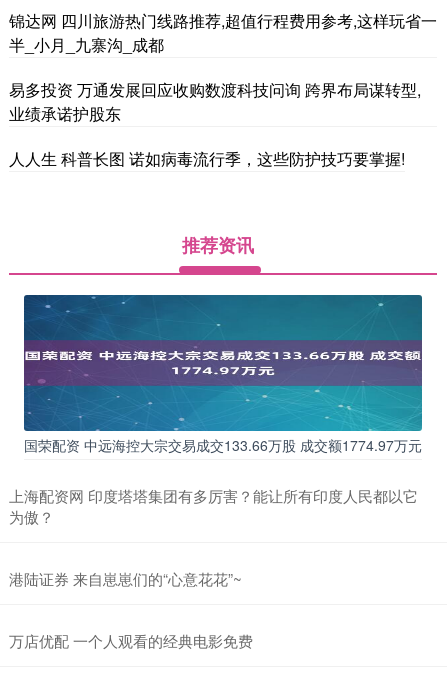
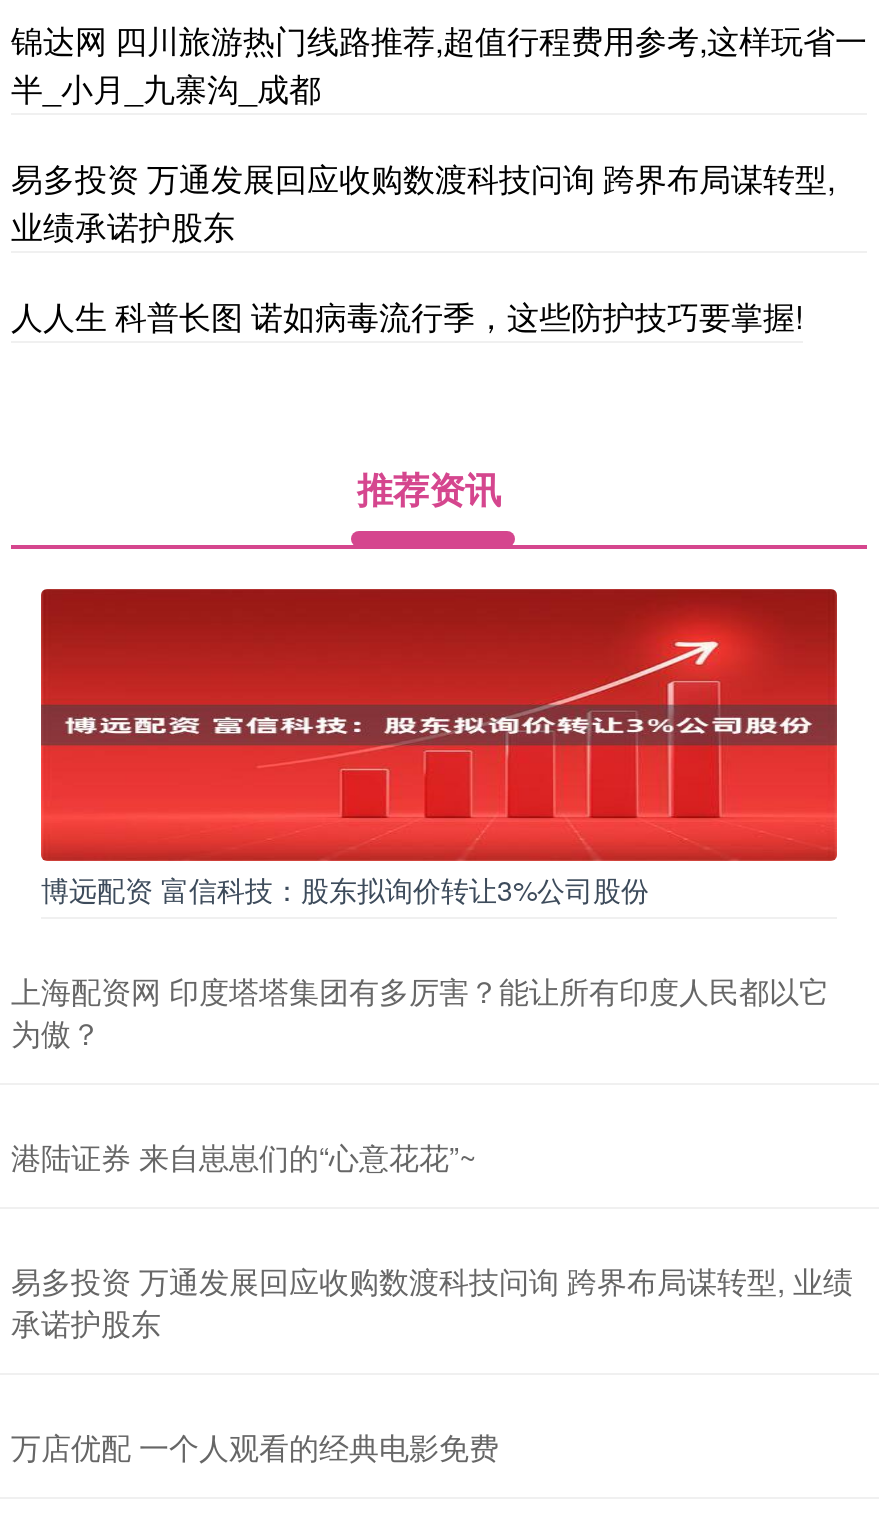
[23,294,423,455] [image] | 国荣配资 中远海控大宗交易成交133.66万股 成交额1774.97万元 -> [39,587,839,909] [image] | 博远配资 富信科技：股东拟询价转让3%公司股份
none -> [11,1259,853,1343] 易多投资 万通发展回应收购数渡科技问询 跨界布局谋转型, 业绩 | 承诺护股东

